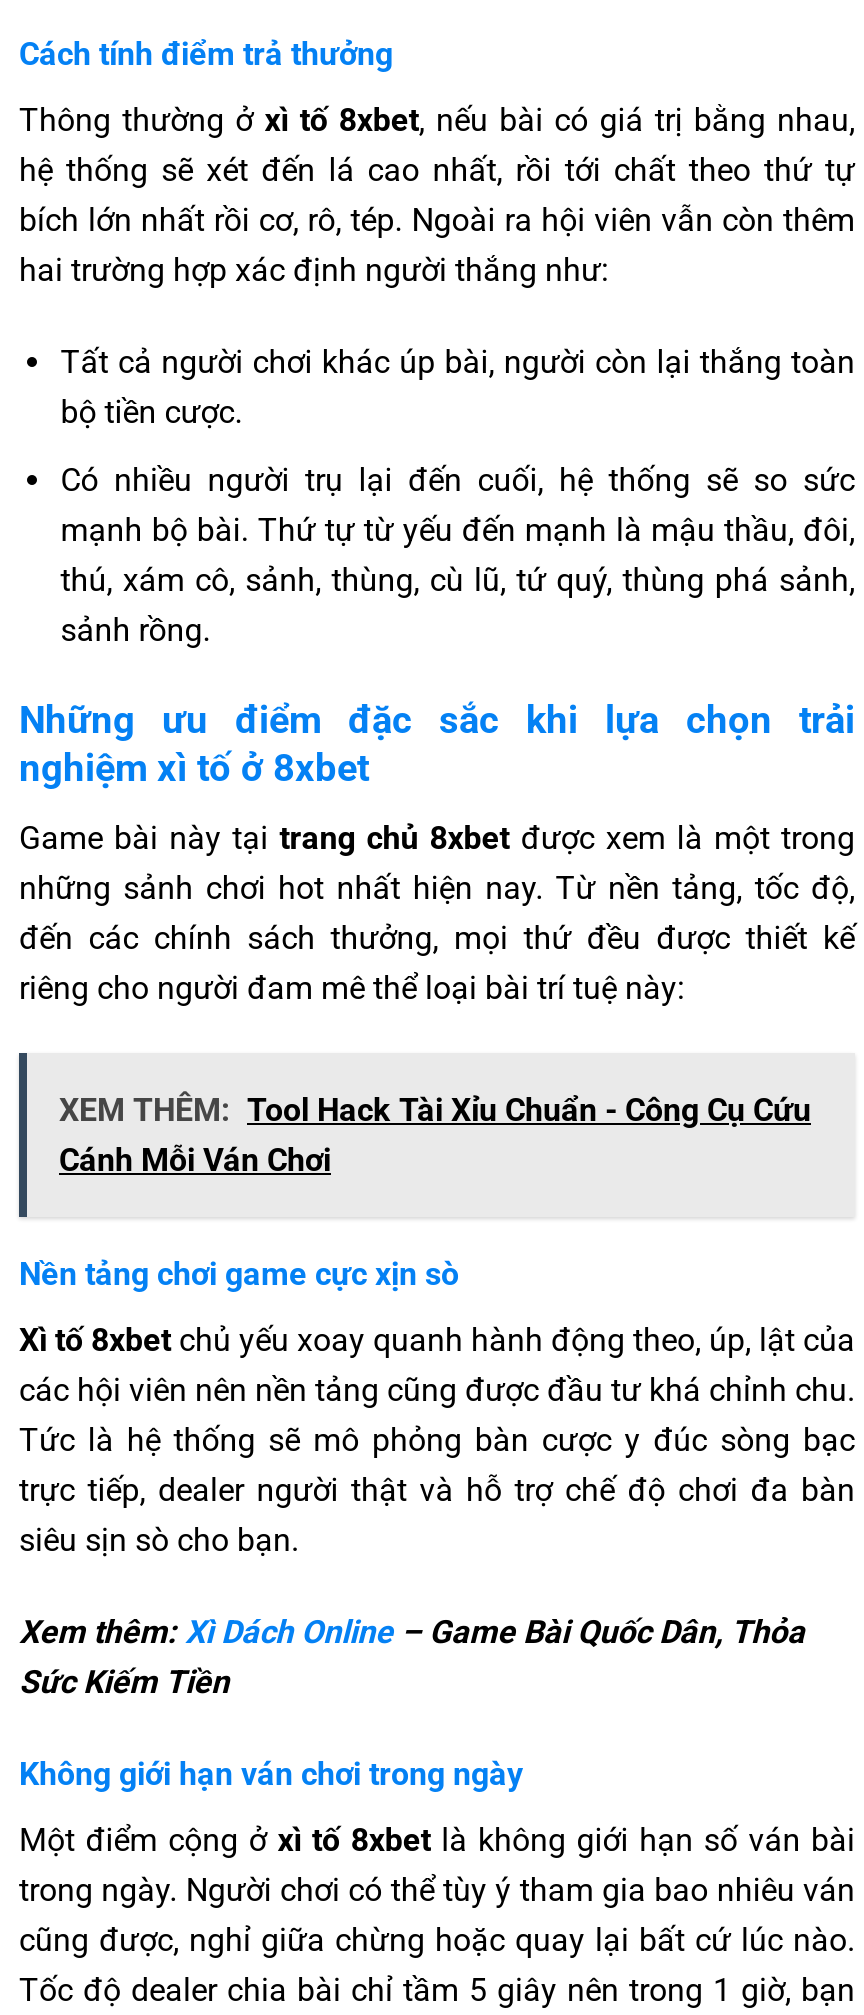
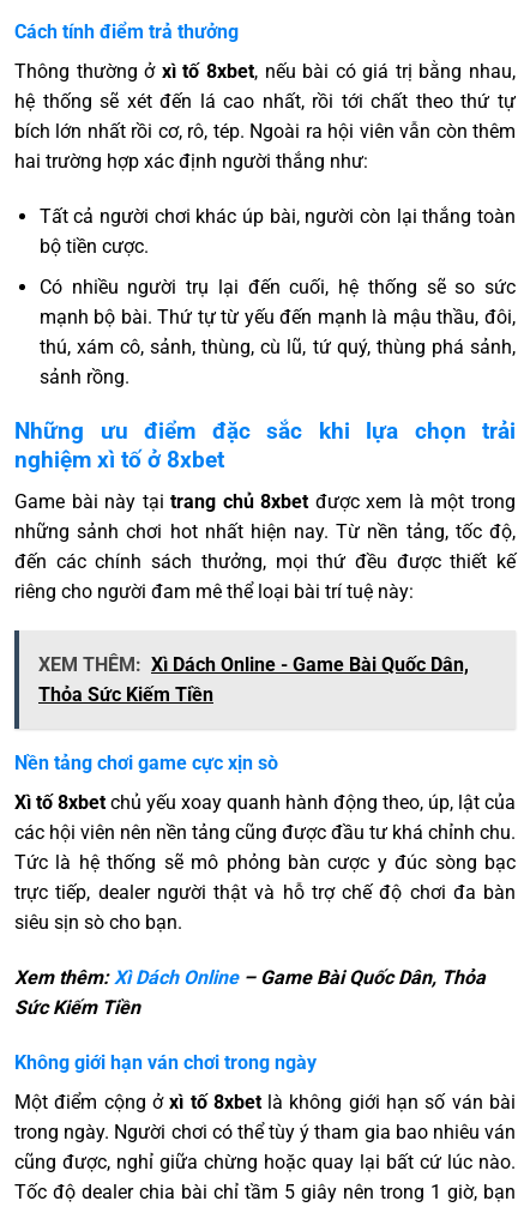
[59,1092,811,1180] XEM THÊM: Tool Hack Tài Xỉu Chuẩn - Công Cụ Cứu | Cánh Mỗi Ván Chơi -> [38,654,469,707] XEM THÊM: Xì Dách Online - Game Bài Quốc Dân, | Thỏa Sức Kiếm Tiền

